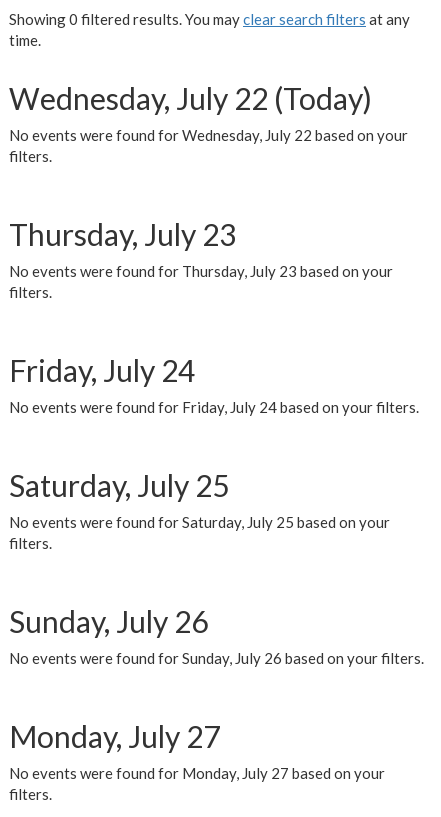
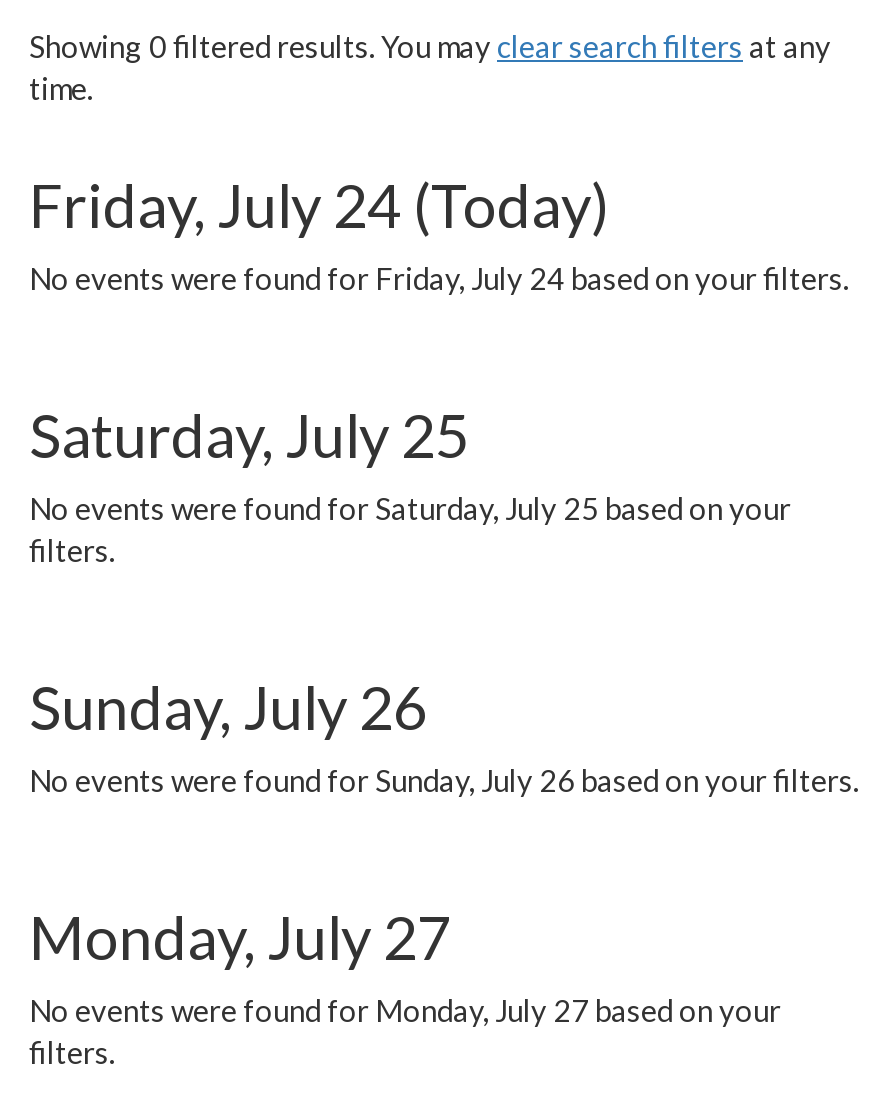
[9,80,408,388] Wednesday, July 22 (Today) | No events were found for Wednesday, July 22 based on your | filters. | Thursday, July 23 | No events were found for Thursday, July 23 based on your | filters. | Friday, July 24 -> [29,168,609,240] Friday, July 24 (Today)

